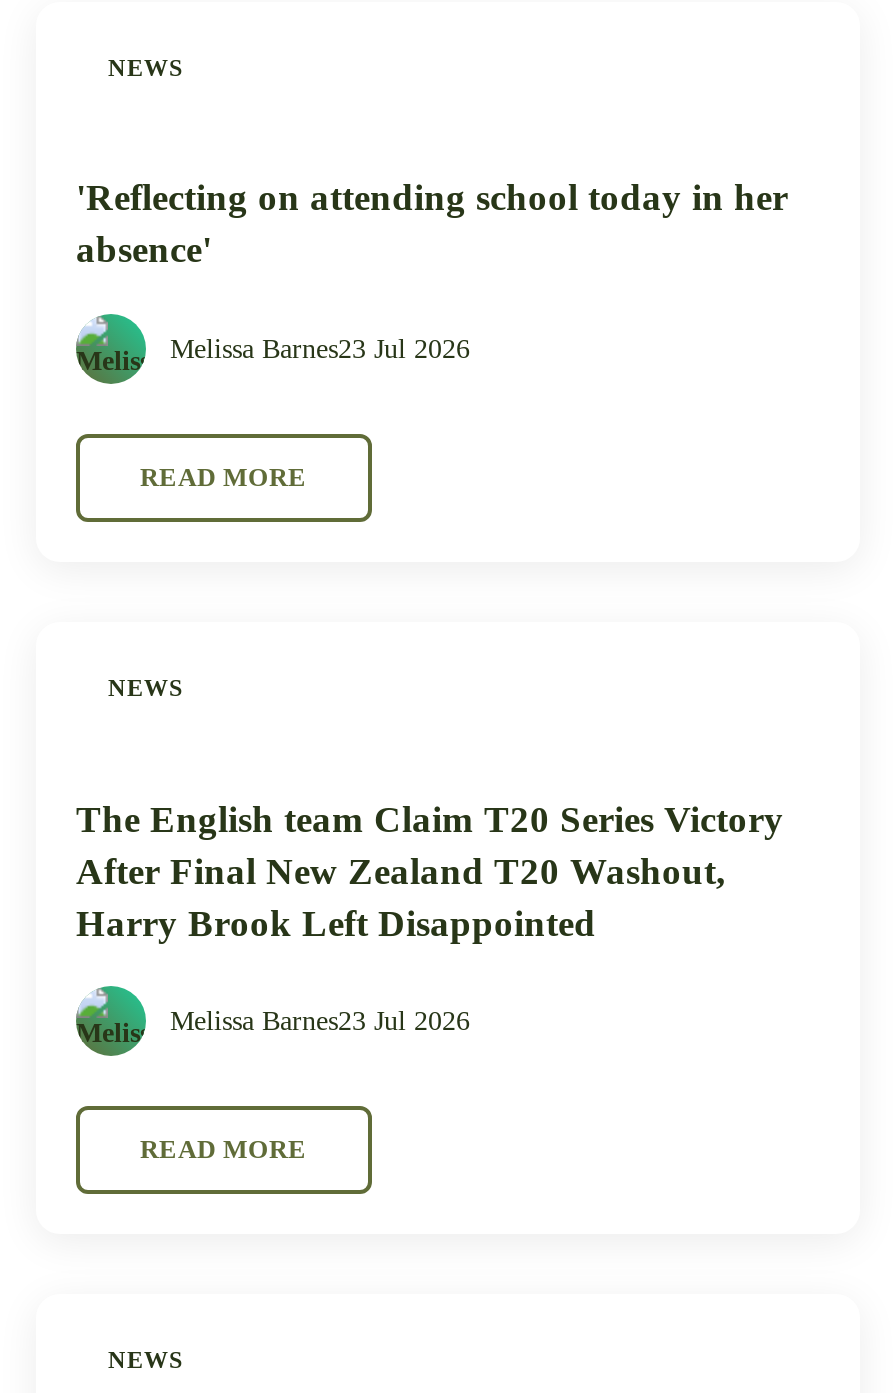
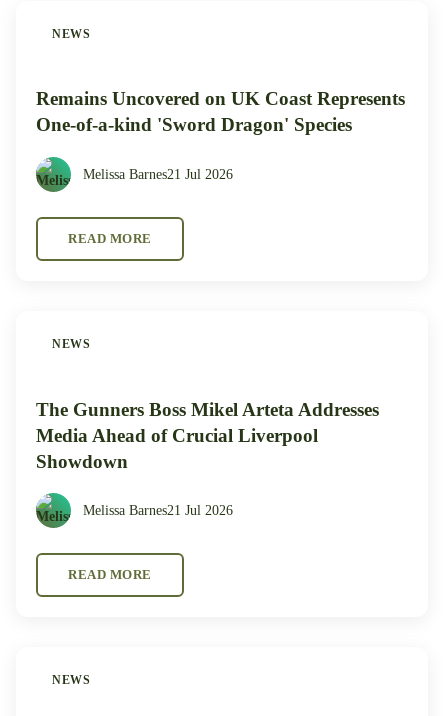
[76,177,788,271] 'Reflecting on attending school today in her | absence' -> [36,88,405,135] Remains Uncovered on UK Coast Represents | One-of-a-kind 'Sword Dragon' Species
[170,333,470,363] Melissa Barnes23 Jul 2026 -> [83,166,233,181] Melissa Barnes21 Jul 2026
[76,797,784,943] The English team Claim T20 Series Victory | After Final New Zealand T20 Washout, | Harry Brook Left Disappointed -> [36,399,379,472] The Gunners Boss Mikel Arteta Addresses | Media Ahead of Crucial Liverpool | Showdown
[170,1006,470,1036] Melissa Barnes23 Jul 2026 -> [83,503,233,518] Melissa Barnes21 Jul 2026

